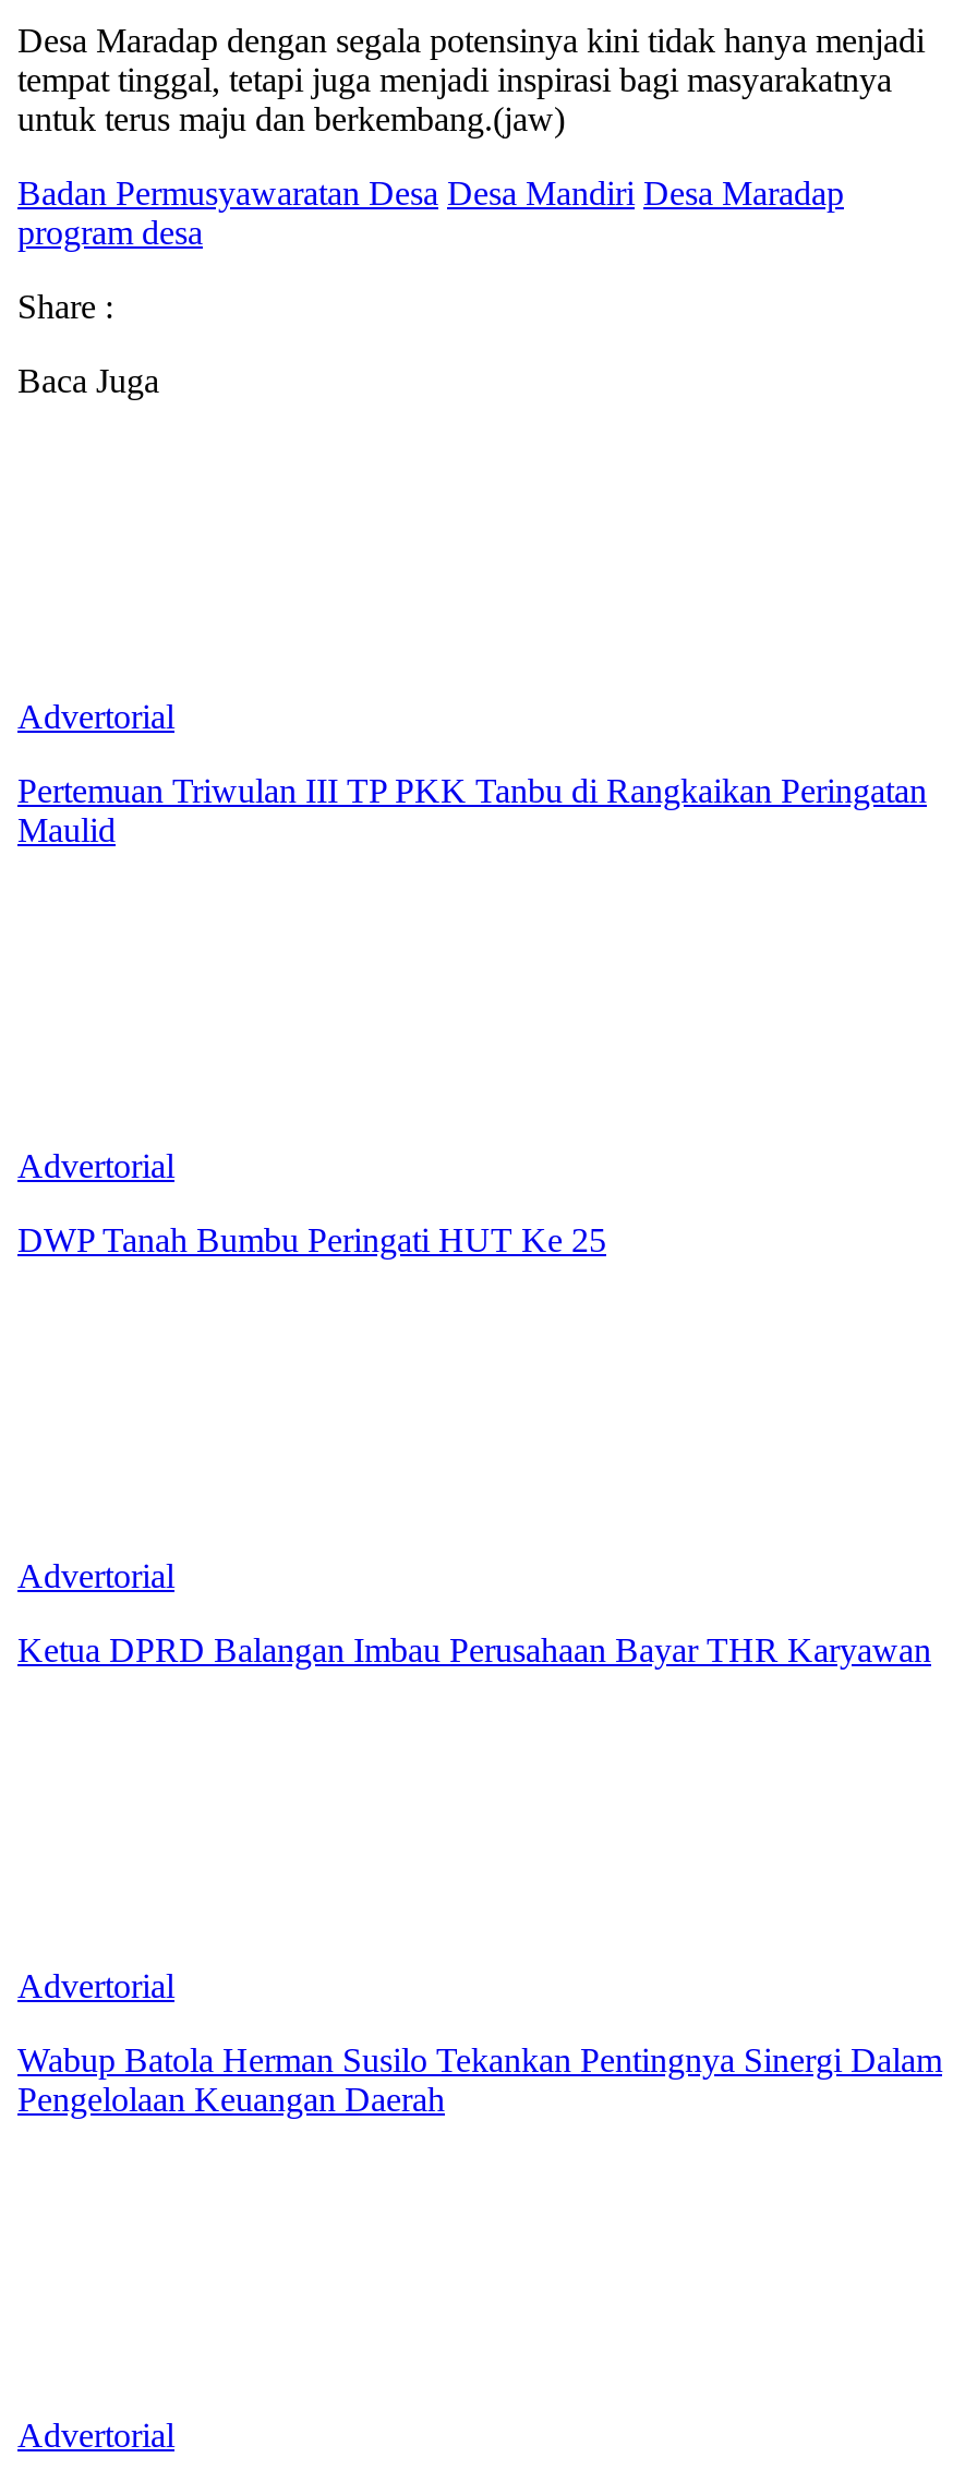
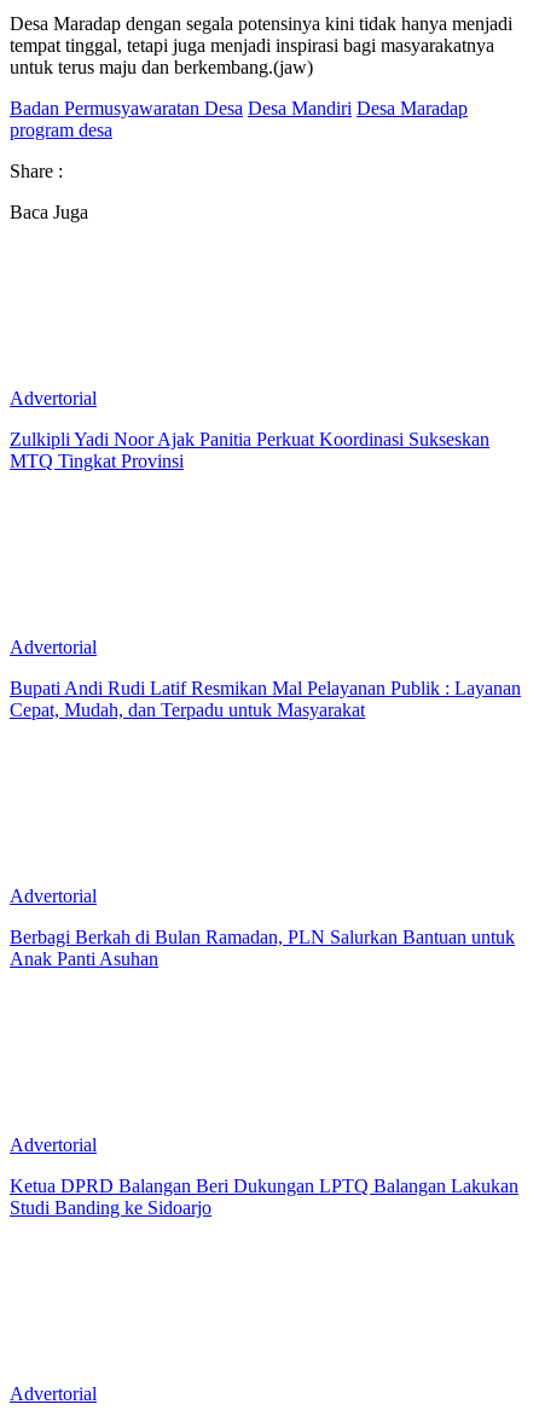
[17,772,927,848] Pertemuan Triwulan III TP PKK Tanbu di Rangkaikan Peringatan | Maulid -> [10,429,489,471] Zulkipli Yadi Noor Ajak Panitia Perkuat Koordinasi Sukseskan | MTQ Tingkat Provinsi
[17,1221,606,1258] DWP Tanah Bumbu Peringati HUT Ke 25 -> [10,678,521,720] Bupati Andi Rudi Latif Resmikan Mal Pelayanan Publik : Layanan | Cepat, Mudah, dan Terpadu untuk Masyarakat
[17,1631,931,1668] Ketua DPRD Balangan Imbau Perusahaan Bayar THR Karyawan -> [10,927,515,969] Berbagi Berkah di Bulan Ramadan, PLN Salurkan Bantuan untuk | Anak Panti Asuhan
[17,2041,942,2118] Wabup Batola Herman Susilo Tekankan Pentingnya Sinergi Dalam | Pengelolaan Keuangan Daerah -> [10,1175,518,1218] Ketua DPRD Balangan Beri Dukungan LPTQ Balangan Lakukan | Studi Banding ke Sidoarjo

